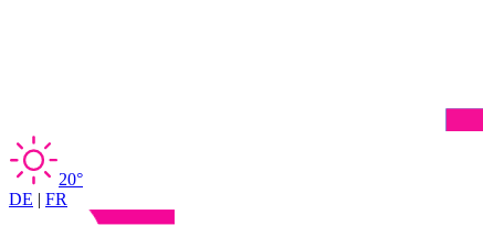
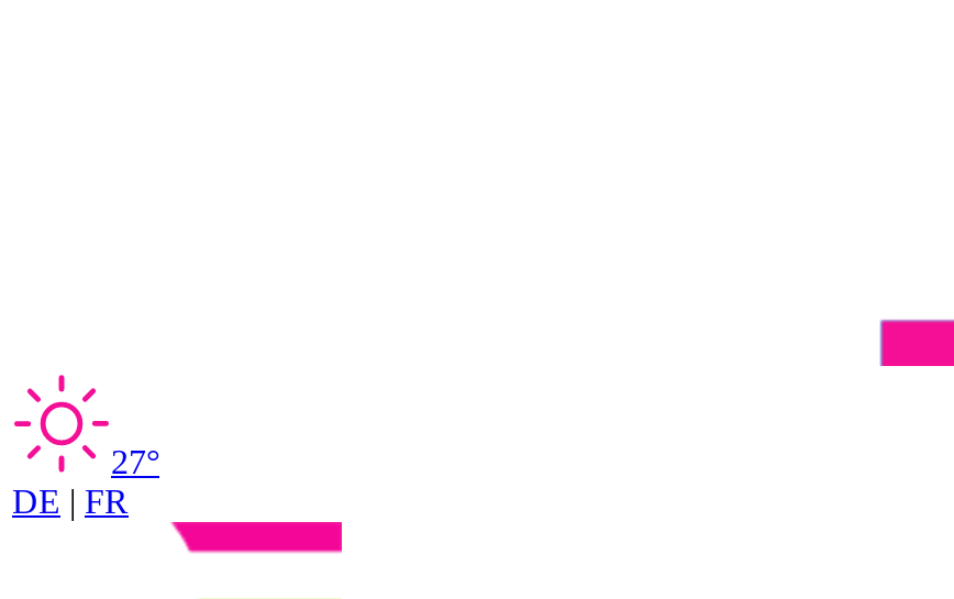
[59,170,83,189] 20° -> [111,443,159,480] 27°

